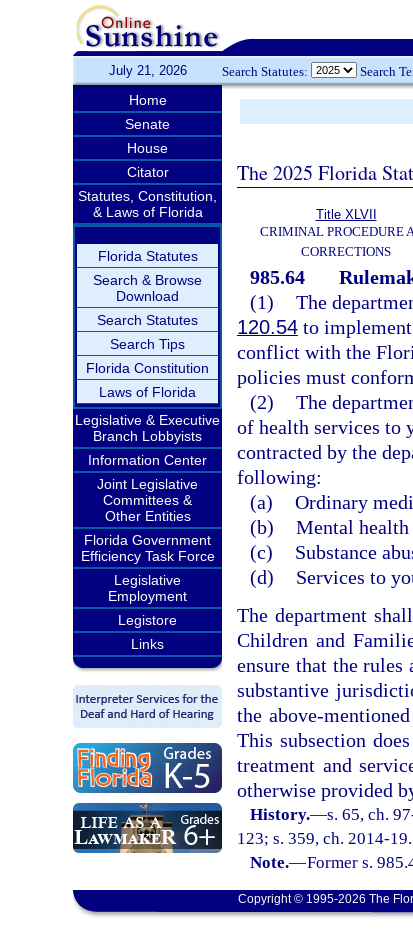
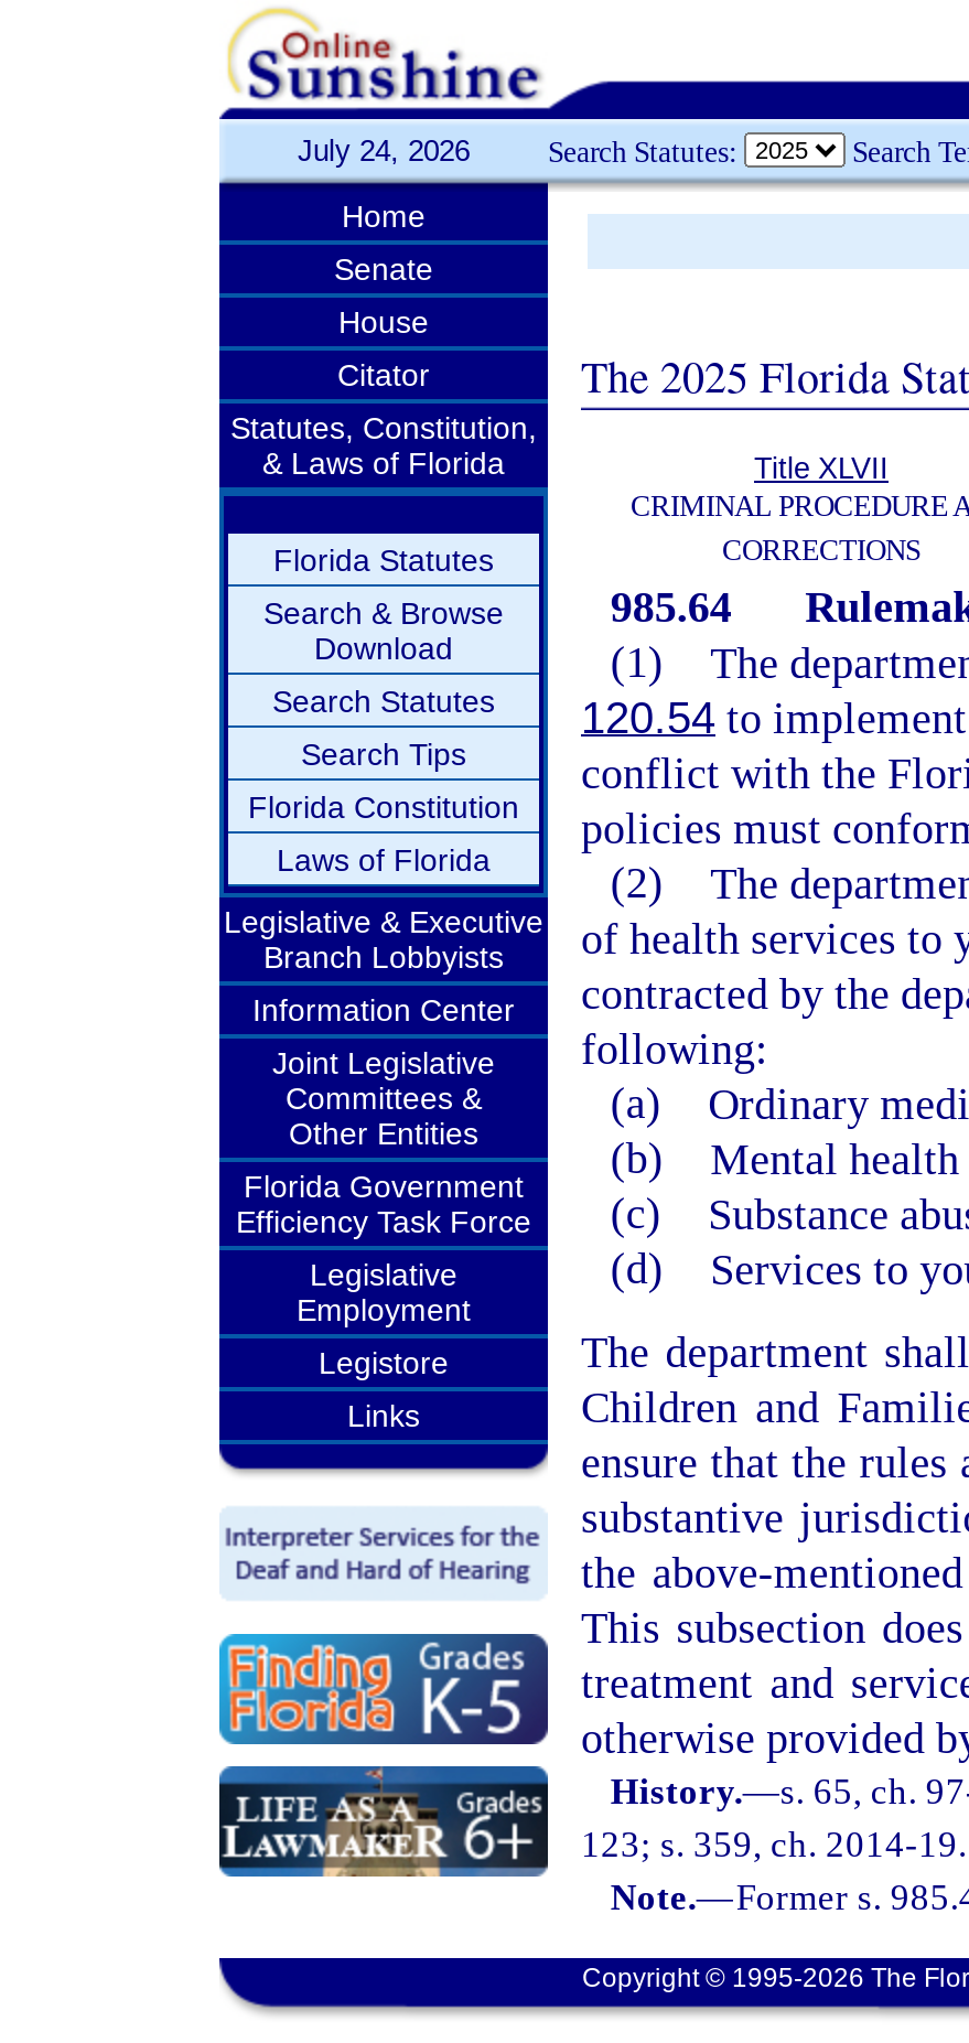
[108,63,186,78] July 21, 2026 -> [298,135,470,168] July 24, 2026

